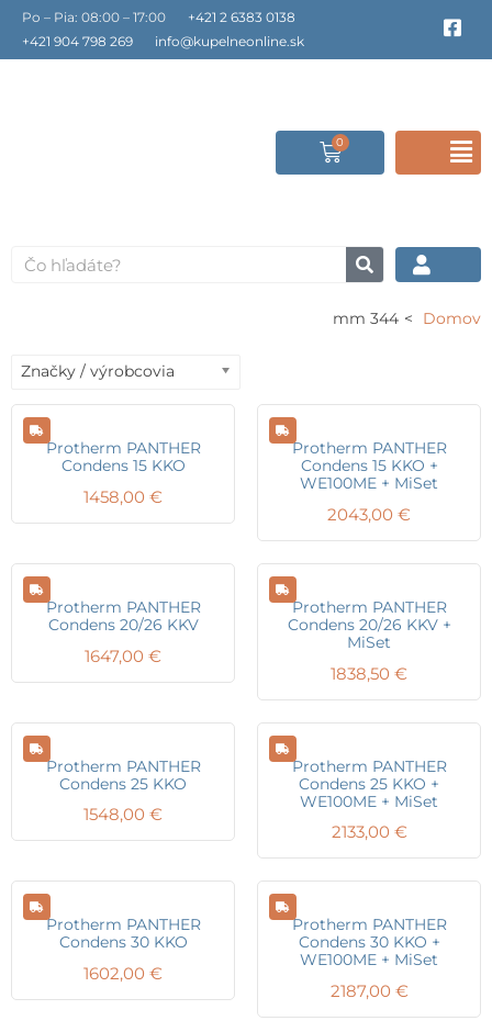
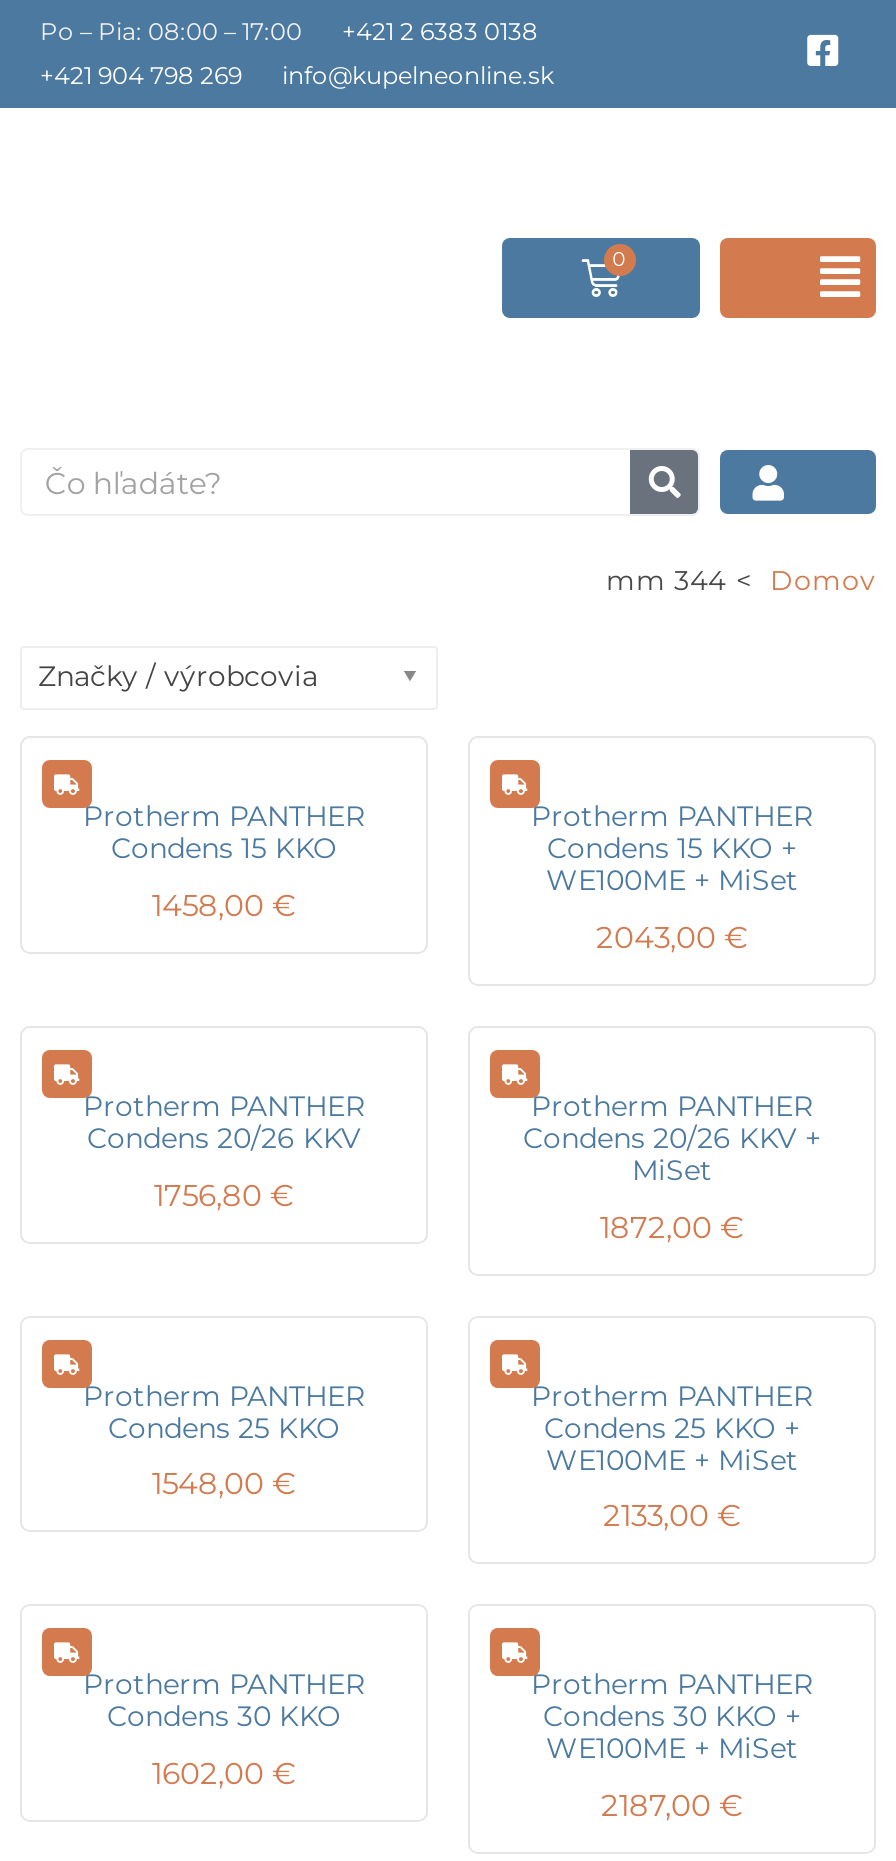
[85,645,161,666] 1647,00 € -> [154,1175,294,1213] 1756,80 €
[331,663,407,684] 1838,50 € -> [600,1207,744,1245] 1872,00 €

